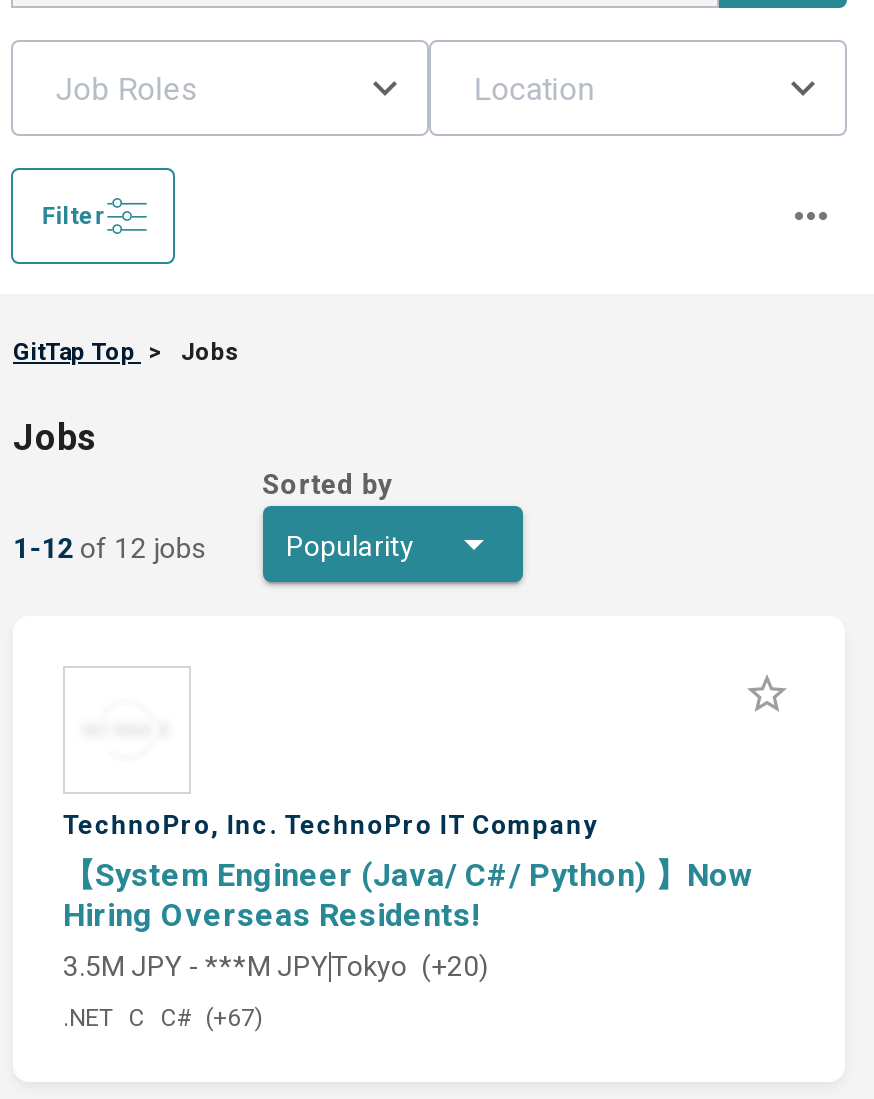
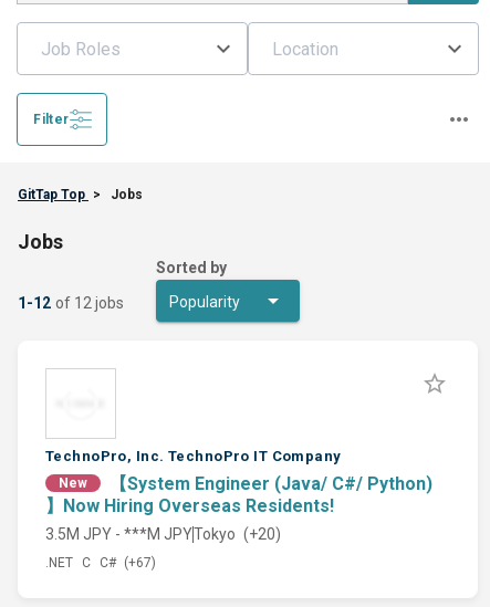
[63,856,753,934] 【System Engineer (Java/ C#/ Python) 】Now | Hiring Overseas Residents! -> [45,473,432,516] New | 【System Engineer (Java/ C#/ Python) | 】Now Hiring Overseas Residents!

